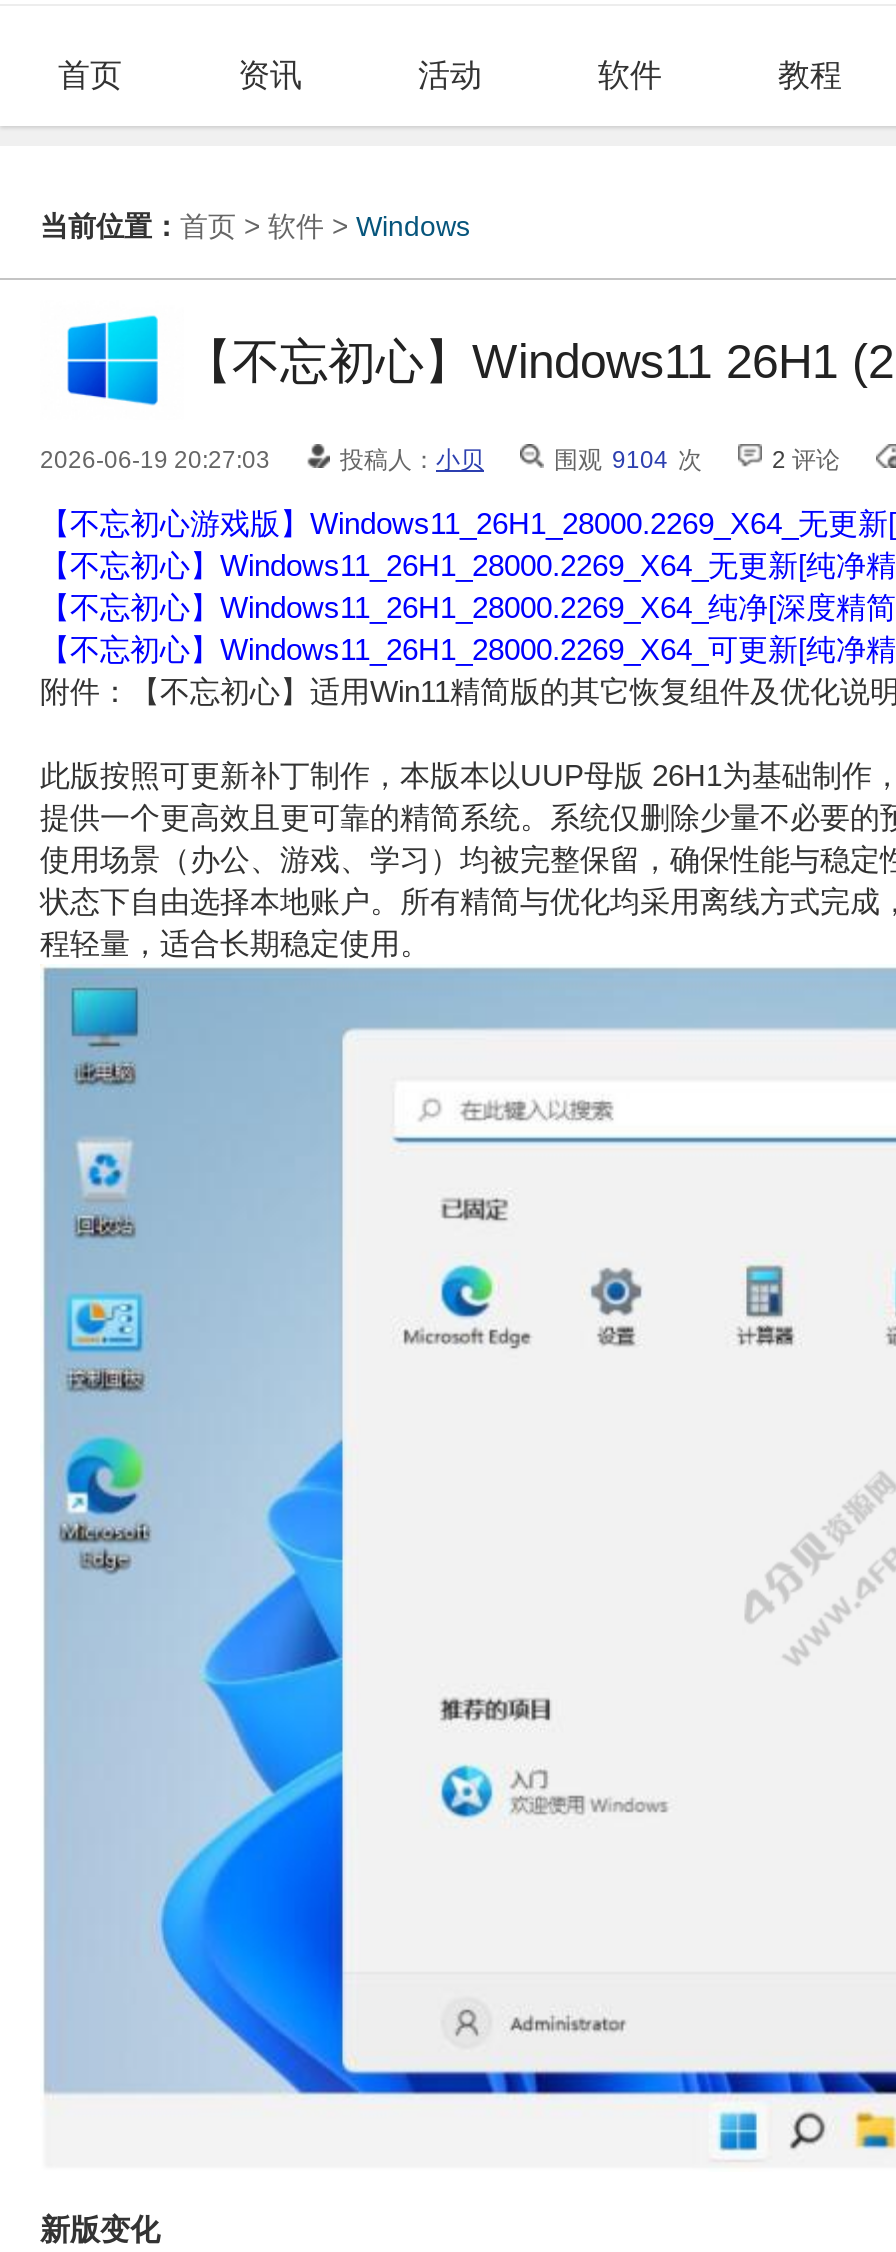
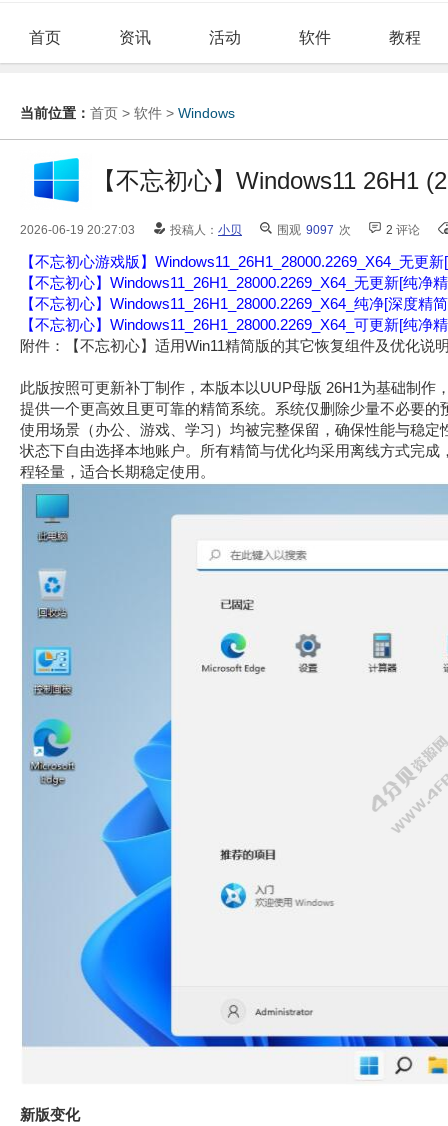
[554,446,702,474] 围观 9104 次 -> [277,223,351,237] 围观 9097 次

